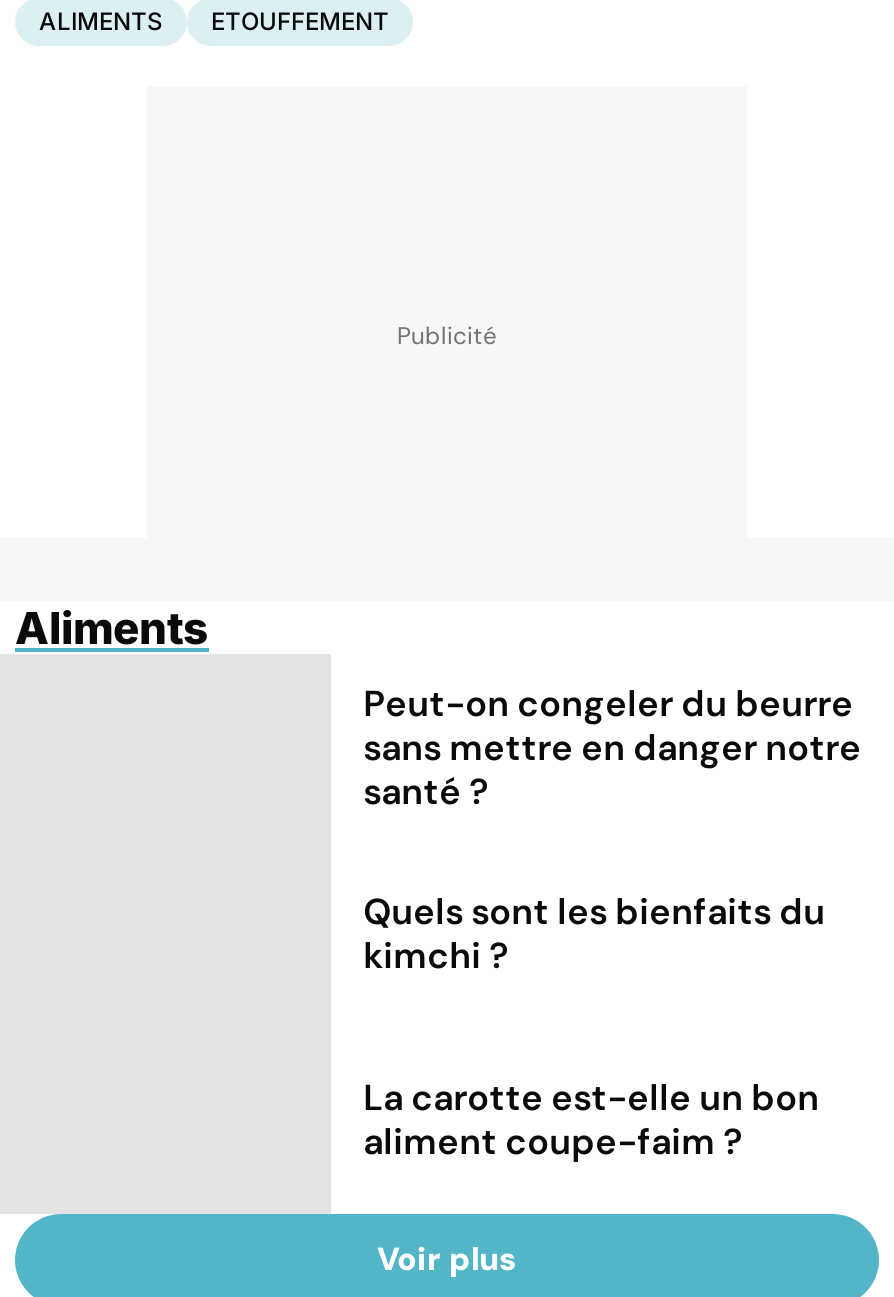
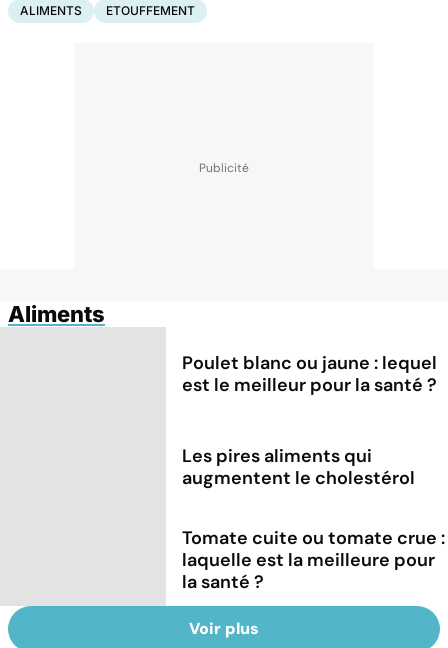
[363,679,861,815] Peut-on congeler du beurre | sans mettre en danger notre | santé ? -> [182,350,437,396] Poulet blanc ou jaune : lequel | est le meilleur pour la santé ?
[363,888,825,980] Quels sont les bienfaits du | kimchi ? -> [182,444,415,490] Les pires aliments qui | augmentent le cholestérol
[363,1074,819,1166] La carotte est-elle un bon | aliment coupe-faim ? -> [182,526,445,594] Tomate cuite ou tomate crue : | laquelle est la meilleure pour | la santé ?

